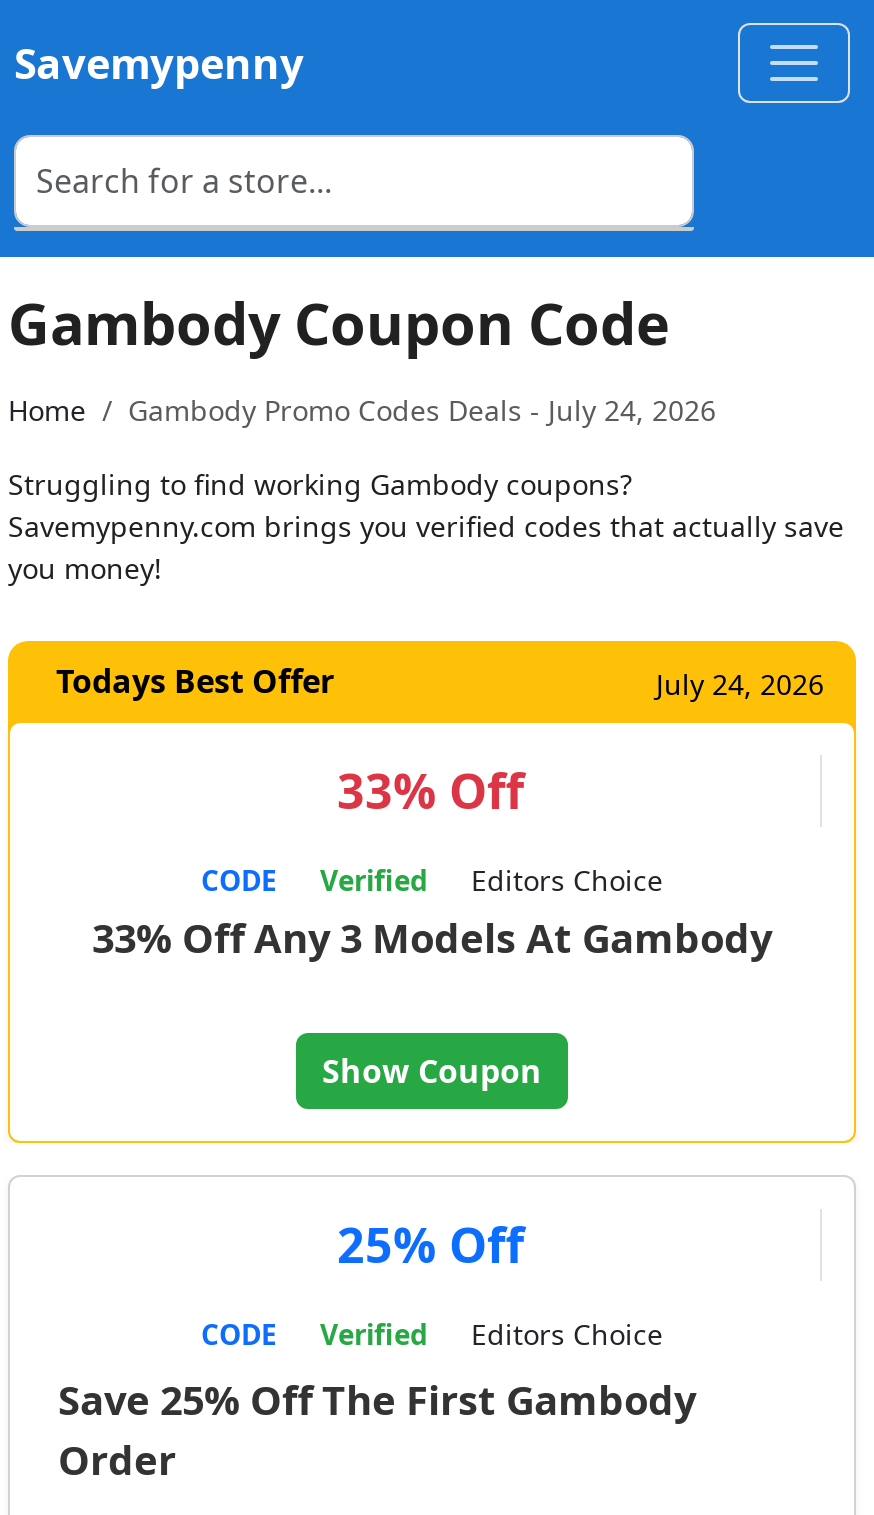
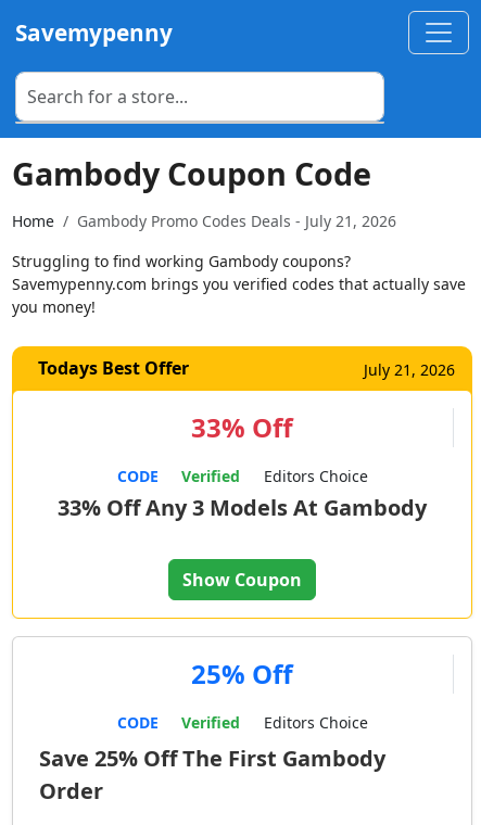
[128,391,716,429] Gambody Promo Codes Deals - July 24, 2026 -> [77,211,396,231] Gambody Promo Codes Deals - July 21, 2026
[656,665,824,703] July 24, 2026 -> [364,359,455,380] July 21, 2026

